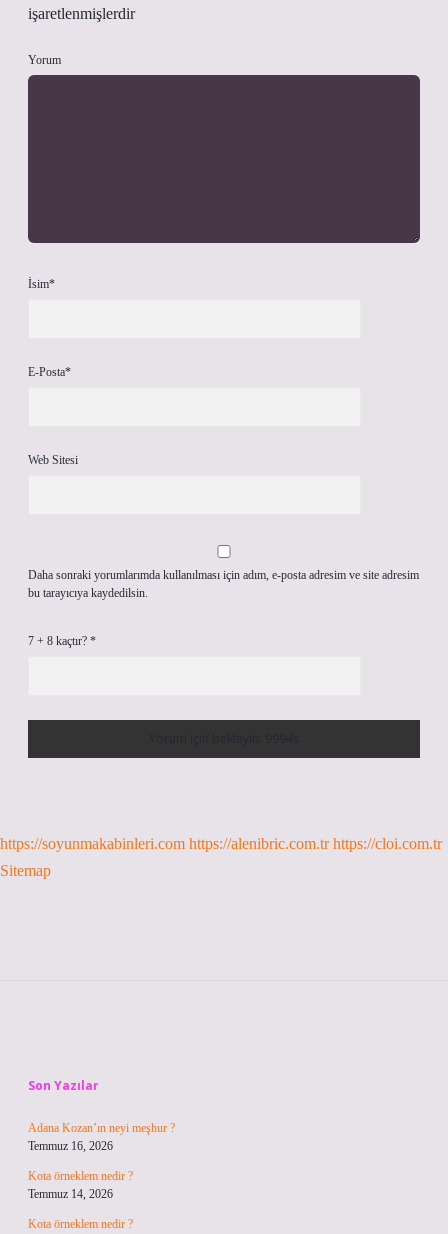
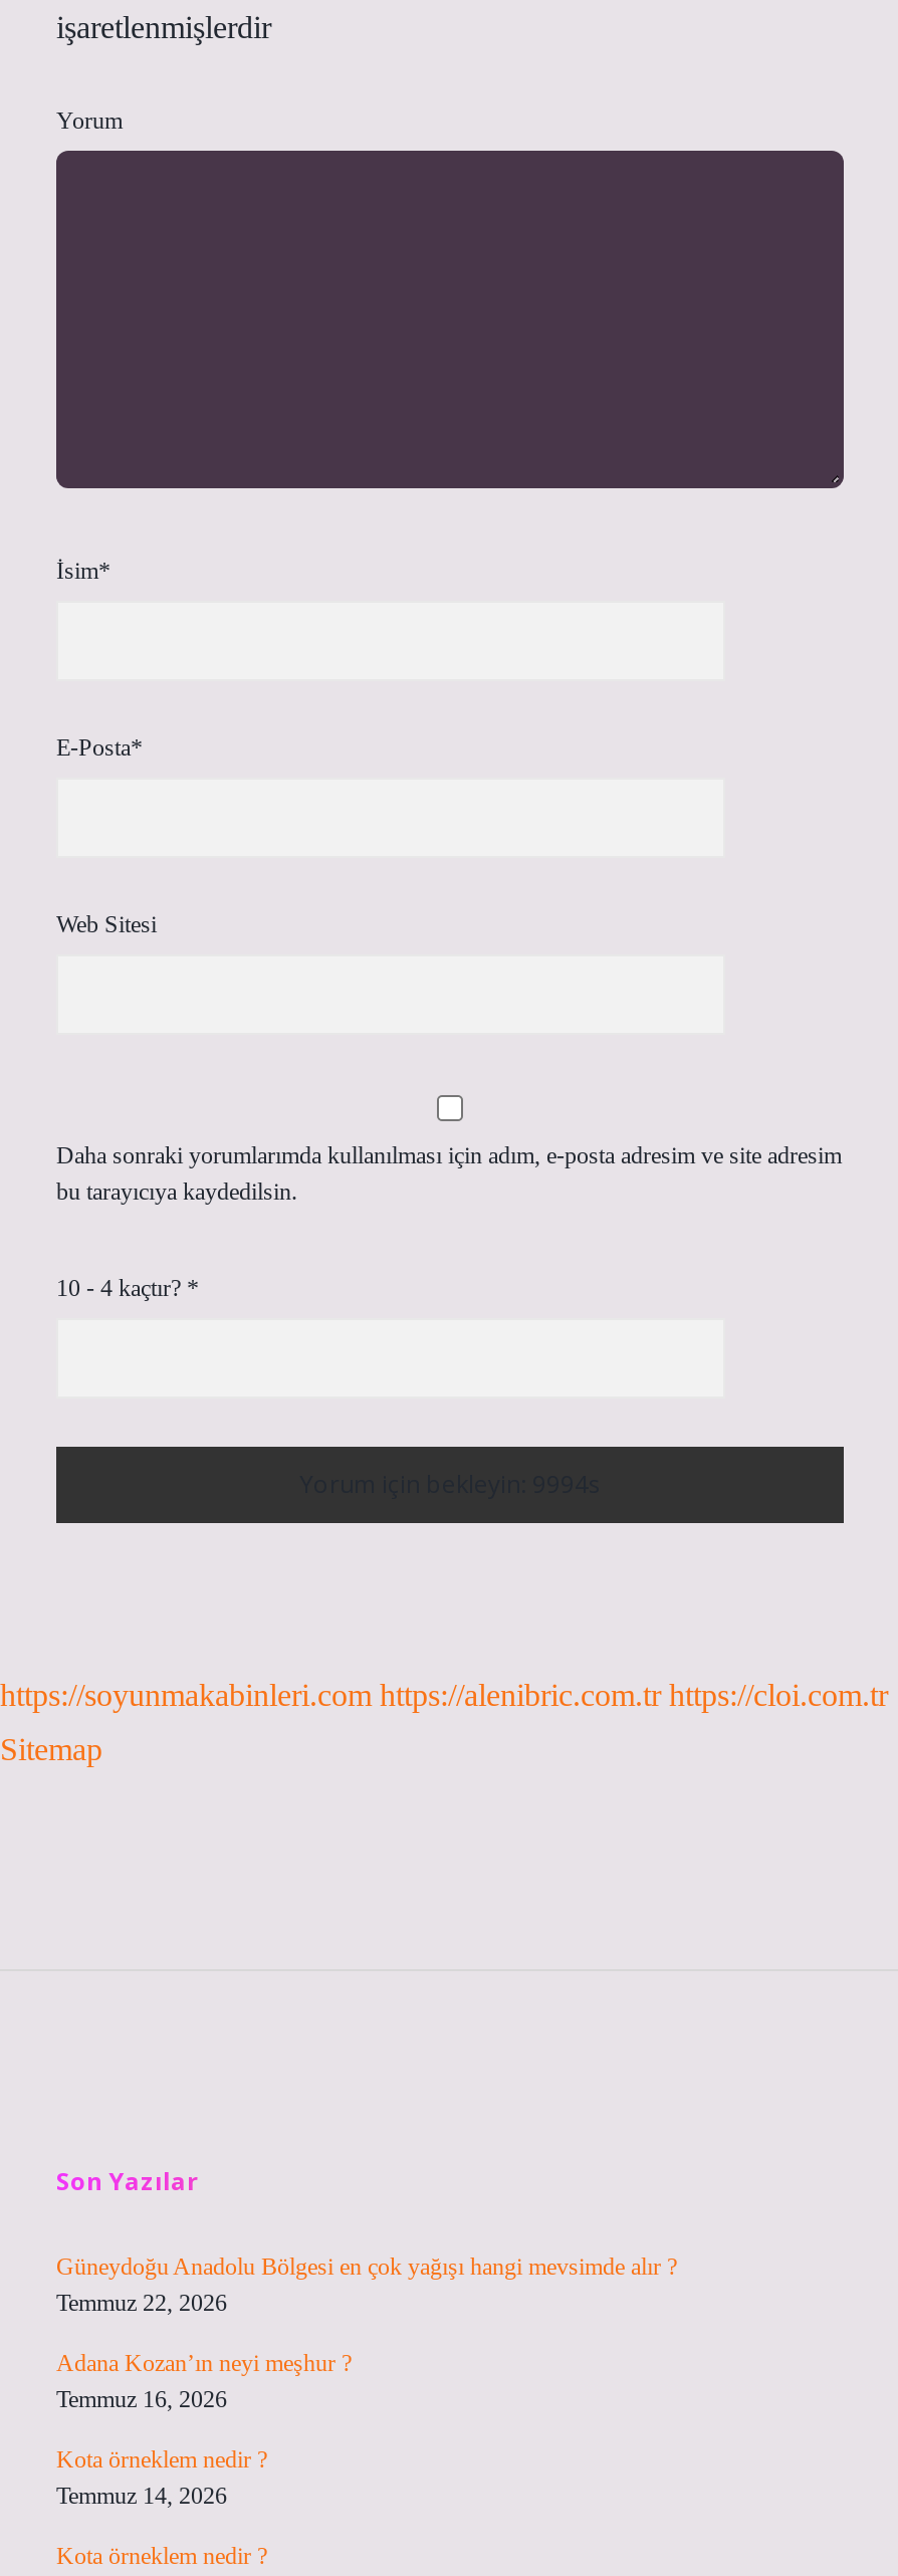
[28,634,96,648] 7 + 8 kaçtır? * -> [56,1274,199,1302] 10 - 4 kaçtır? *
none -> [56,2252,677,2317] Güneydoğu Anadolu Bölgesi en çok yağışı hangi mevsimde alır ? | Temmuz 22, 2026

